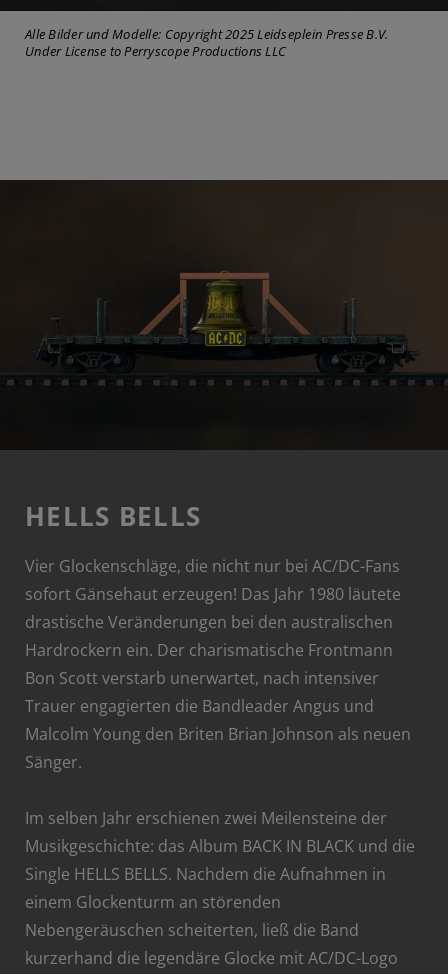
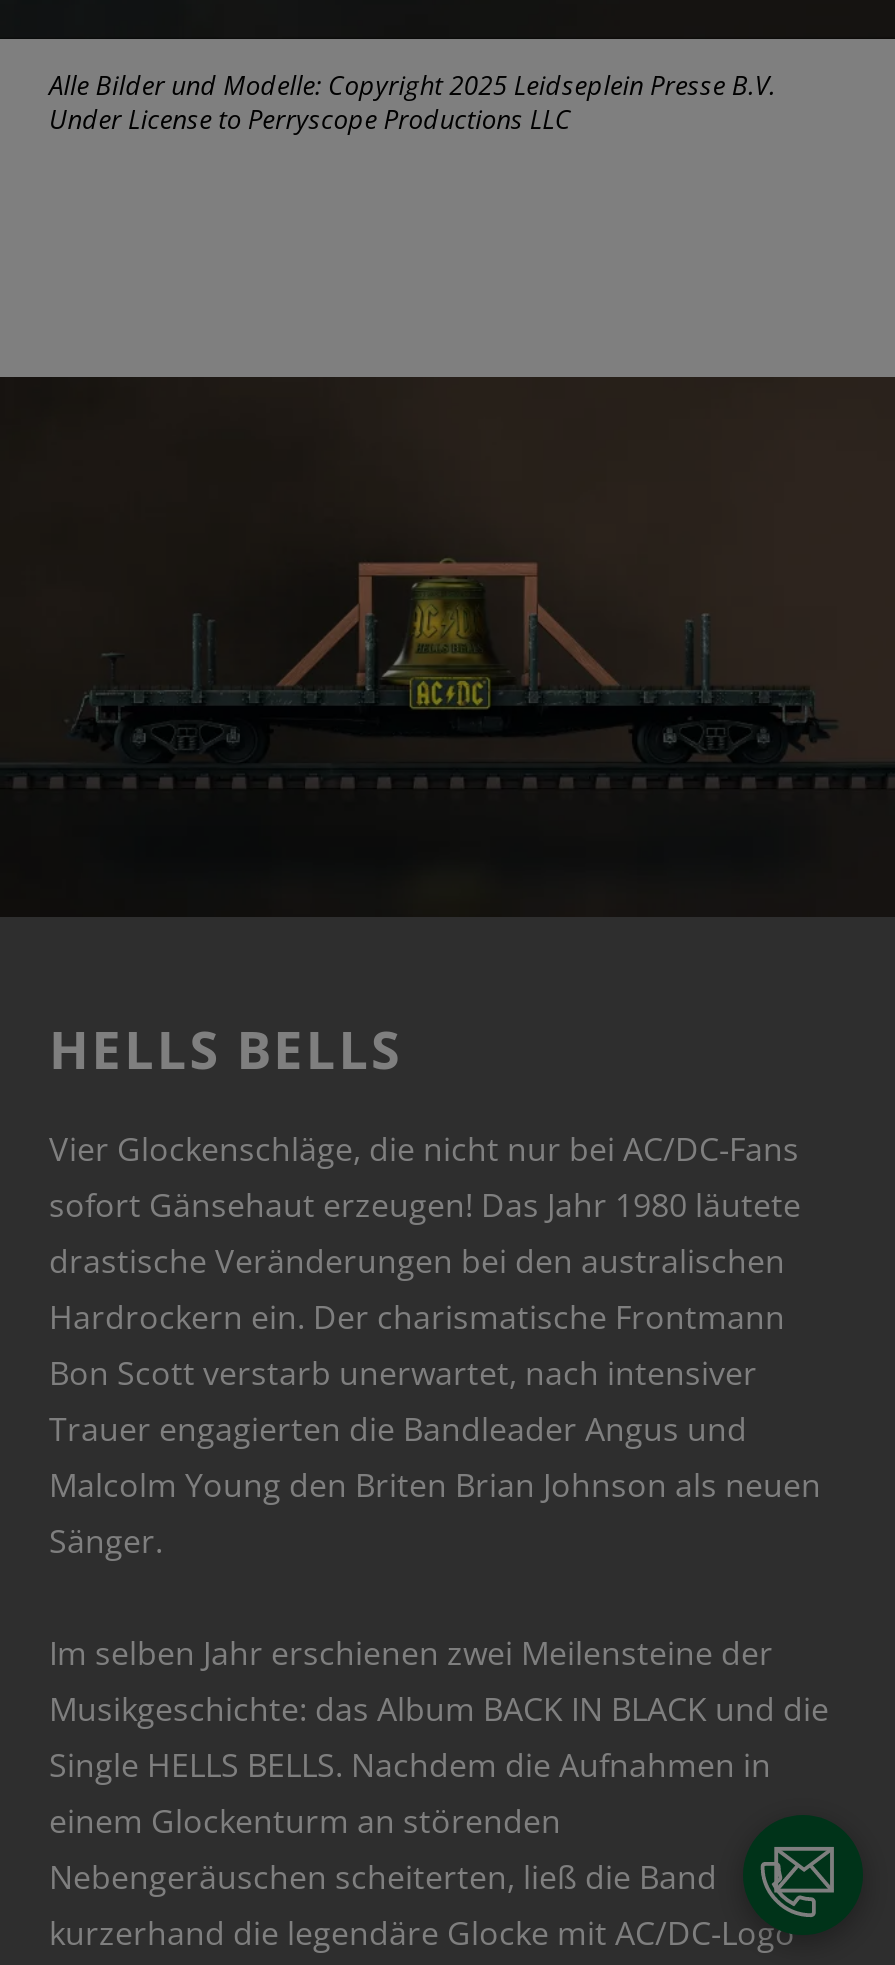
none -> [741,1813,865,1937] [image]

